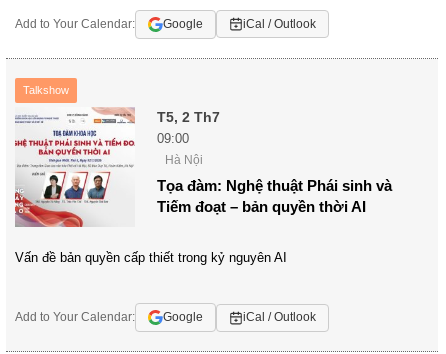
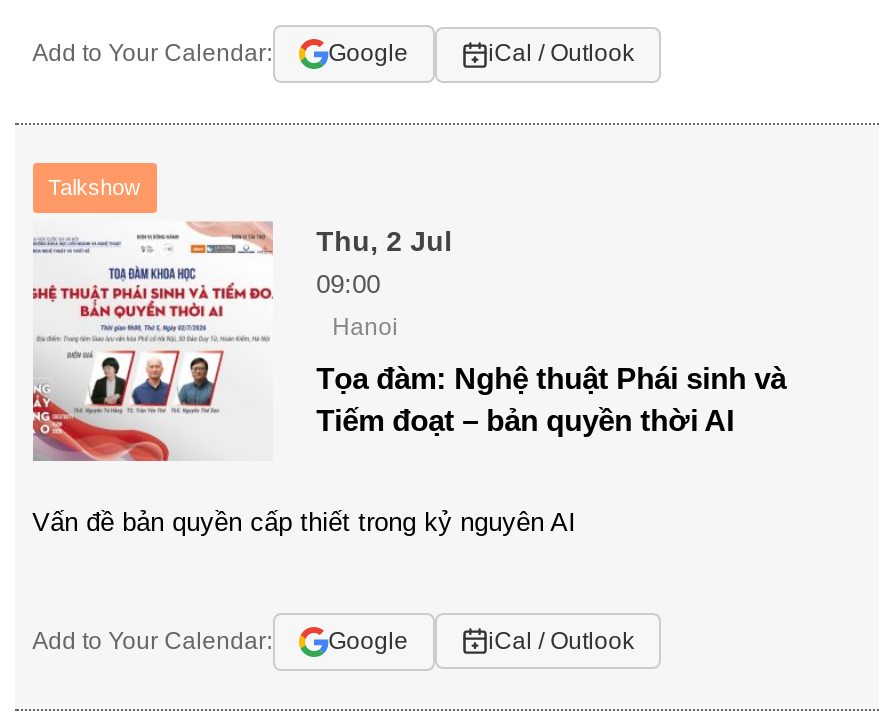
[157,109,220,125] T5, 2 Th7 -> [316,224,452,256] Thu, 2 Jul
[165,153,203,167] Hà Nội -> [332,312,398,340] Hanoi

